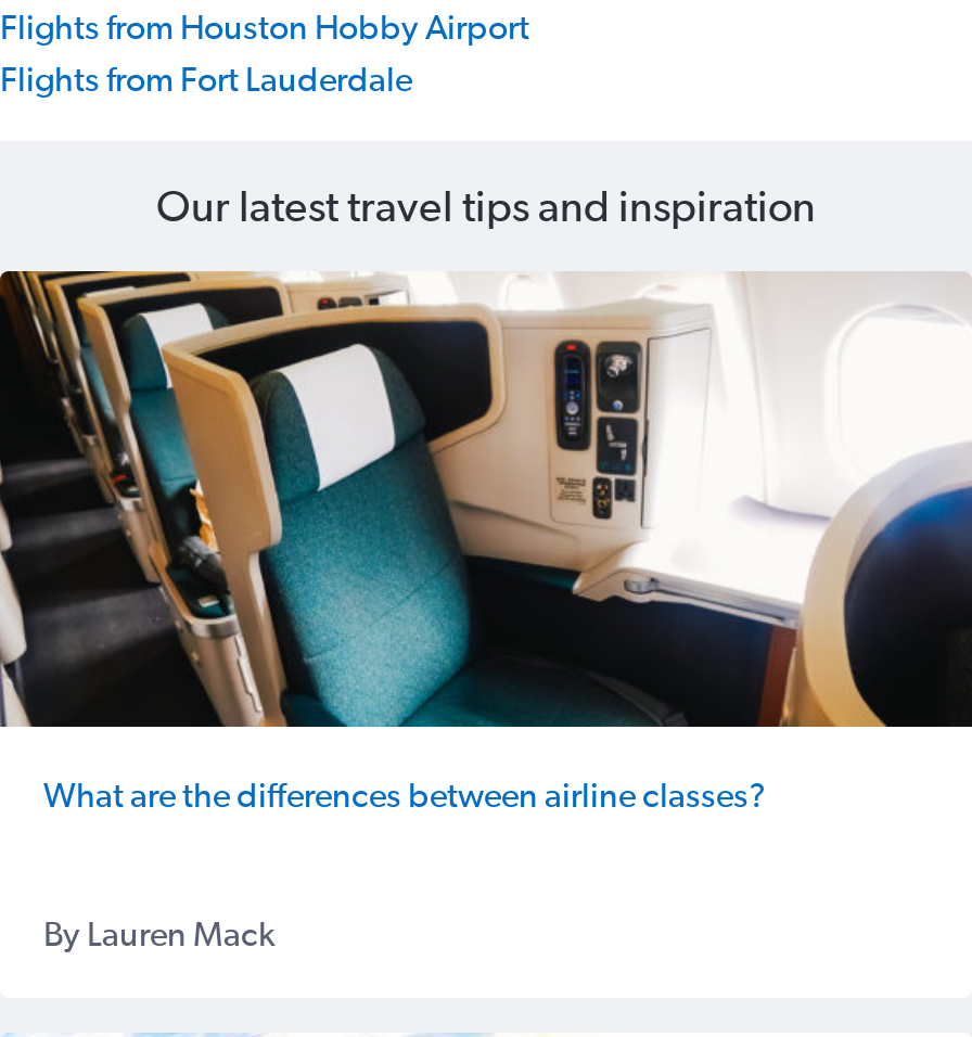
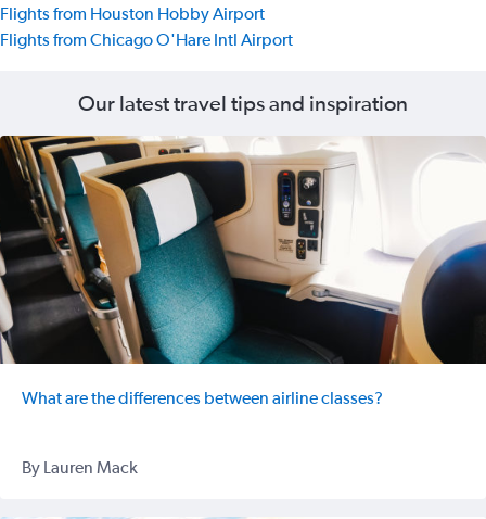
[0,59,412,100] Flights from Fort Lauderdale -> [0,29,293,50] Flights from Chicago O'Hare Intl Airport

